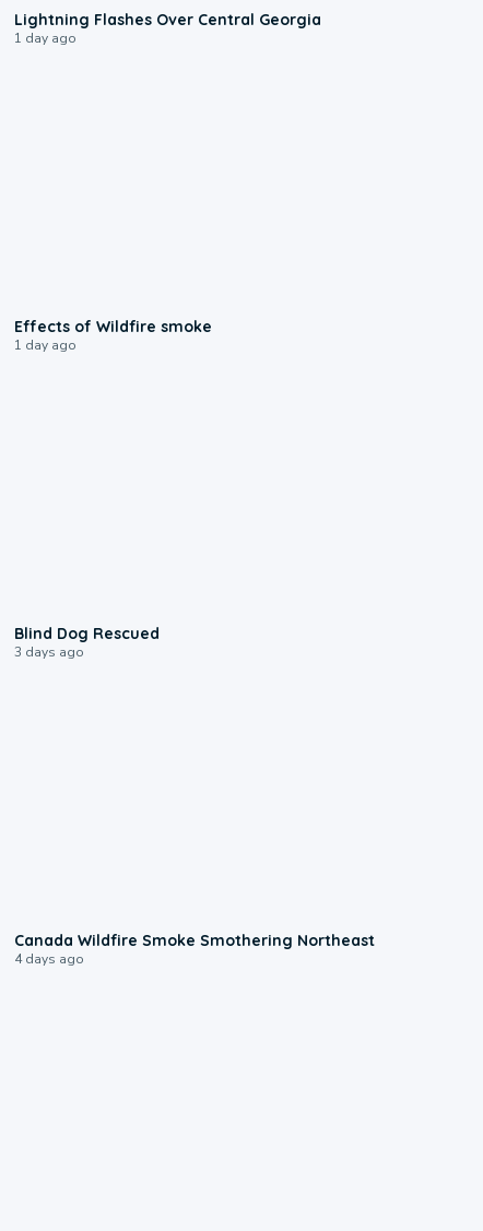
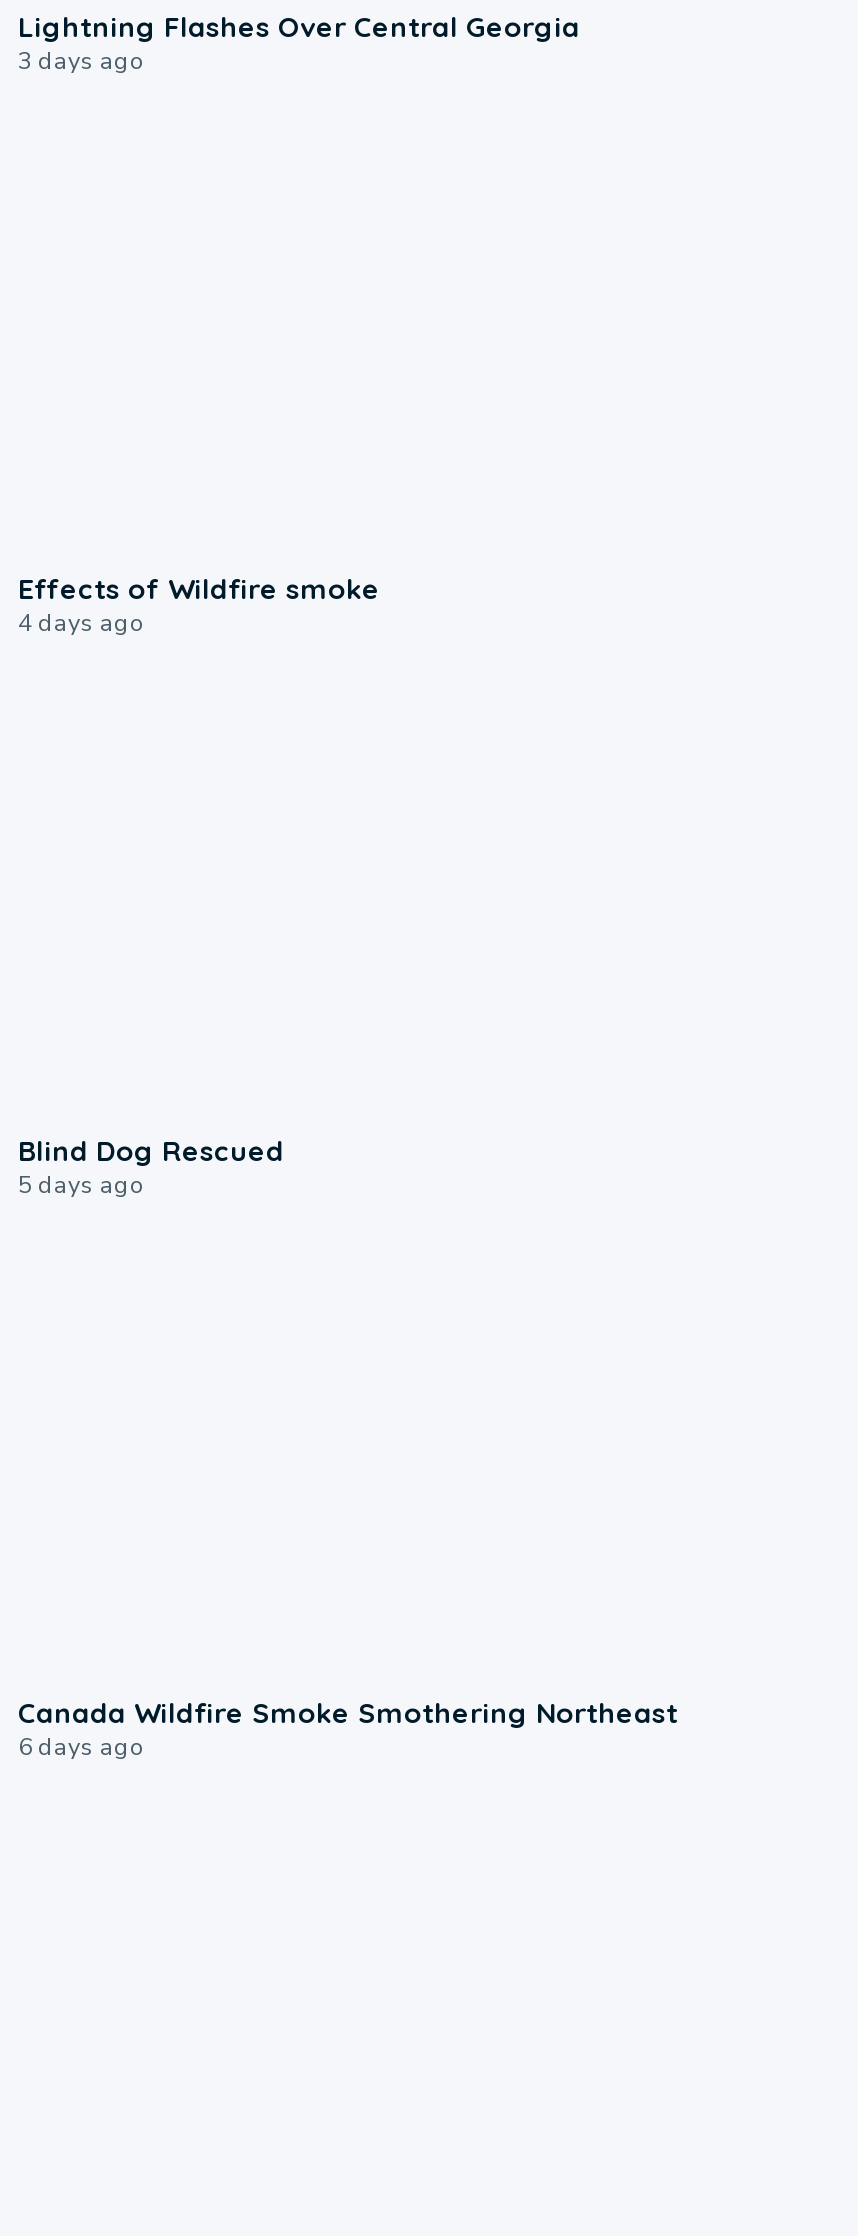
[15,30,77,47] 1 day ago -> [18,45,146,77] 3 days ago
[15,337,77,354] 1 day ago -> [18,607,146,639] 4 days ago
[15,644,85,661] 3 days ago -> [18,1169,146,1201] 5 days ago
[15,951,85,968] 4 days ago -> [18,1731,146,1763] 6 days ago

